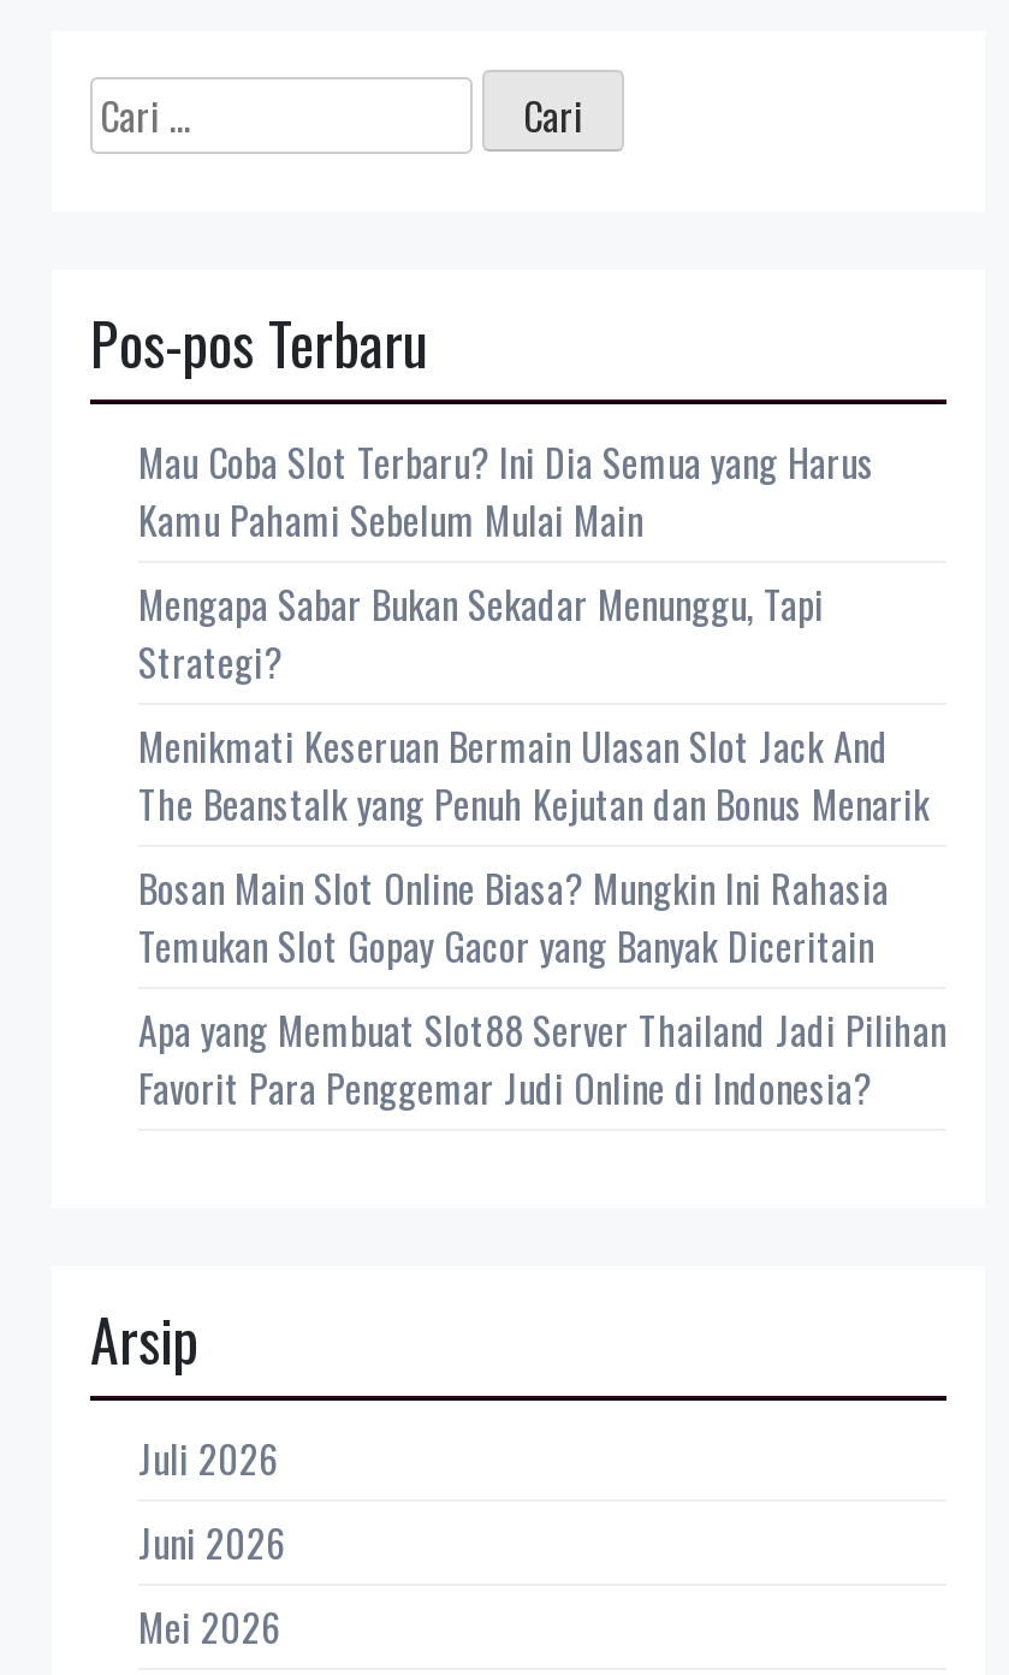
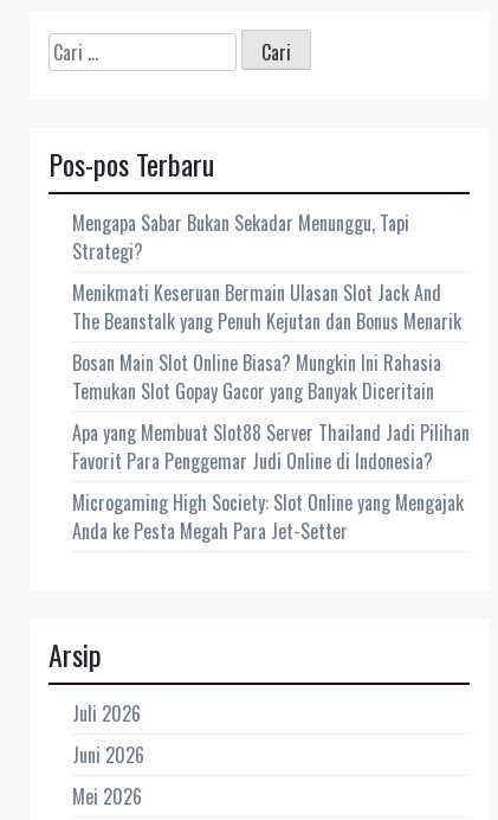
[138,432,874,548] Mau Coba Slot Terbaru? Ini Dia Semua yang Harus | Kamu Pahami Sebelum Mulai Main -> none
moved [138,574,946,1116] -> [72,208,470,475]: Mengapa Sabar Bukan Sekadar Menunggu, Tapi | Strategi? | Menikmati Keseruan Bermain Ulasan Slot Jack And | The Beanstalk yang Penuh Kejutan dan Bonus Menarik | Bosan Main Slot Online Biasa? Mungkin Ini Rahasia | Temukan Slot Gopay Gacor yang Banyak Diceritain | Apa yang Membuat Slot88 Server Thailand Jadi Pilihan | Favorit Para Penggemar Judi Online di Indonesia?
none -> [72,488,464,545] Microgaming High Society: Slot Online yang Mengajak | Anda ke Pesta Megah Para Jet-Setter

